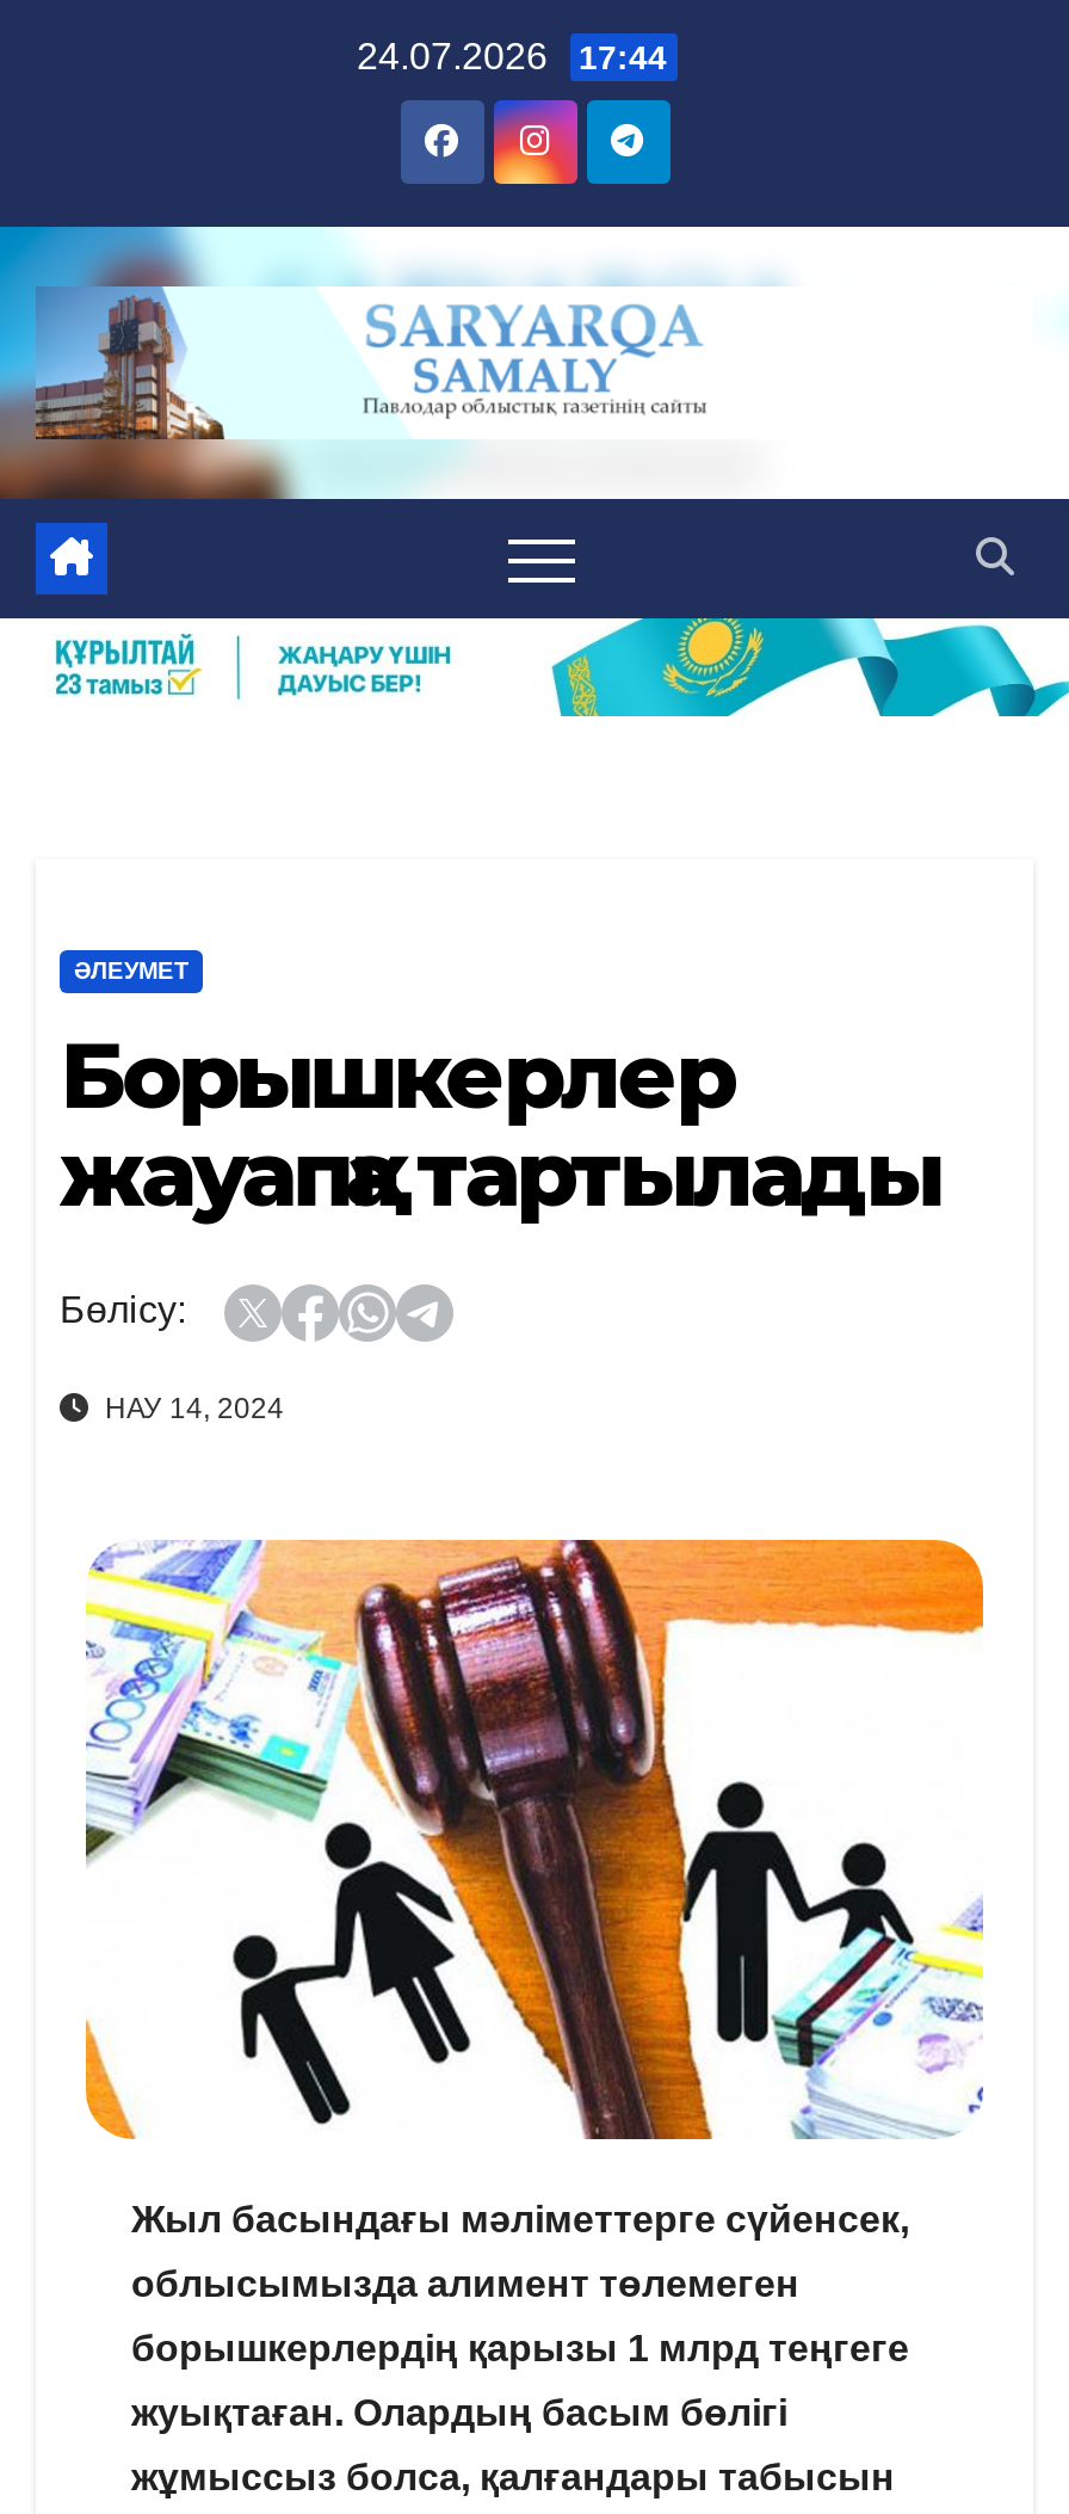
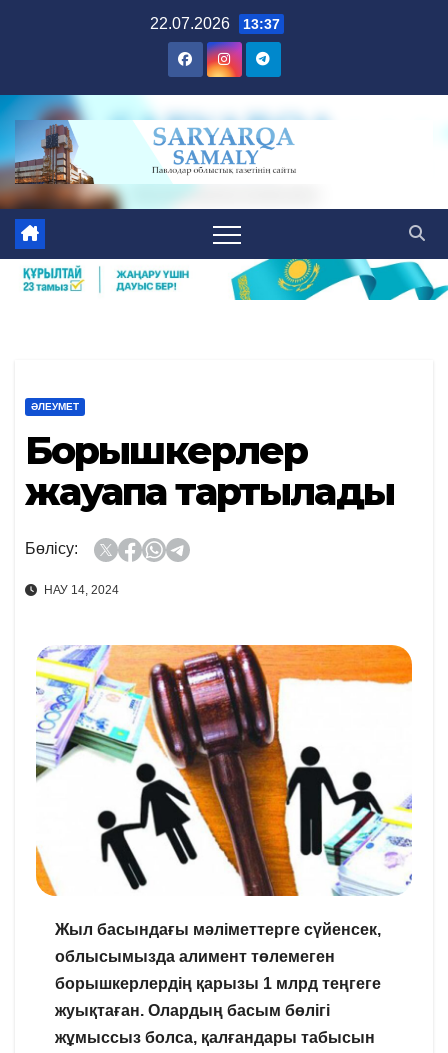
[357,36,667,76] 24.07.2026 17:44 -> [149,15,279,32] 22.07.2026 13:37

